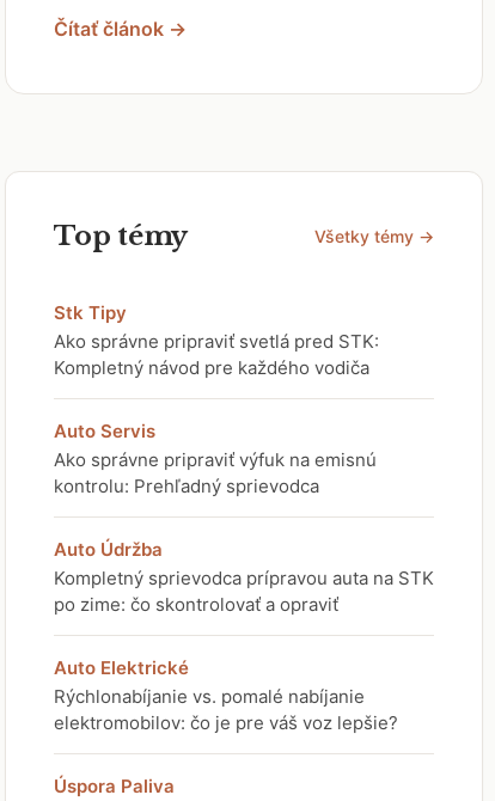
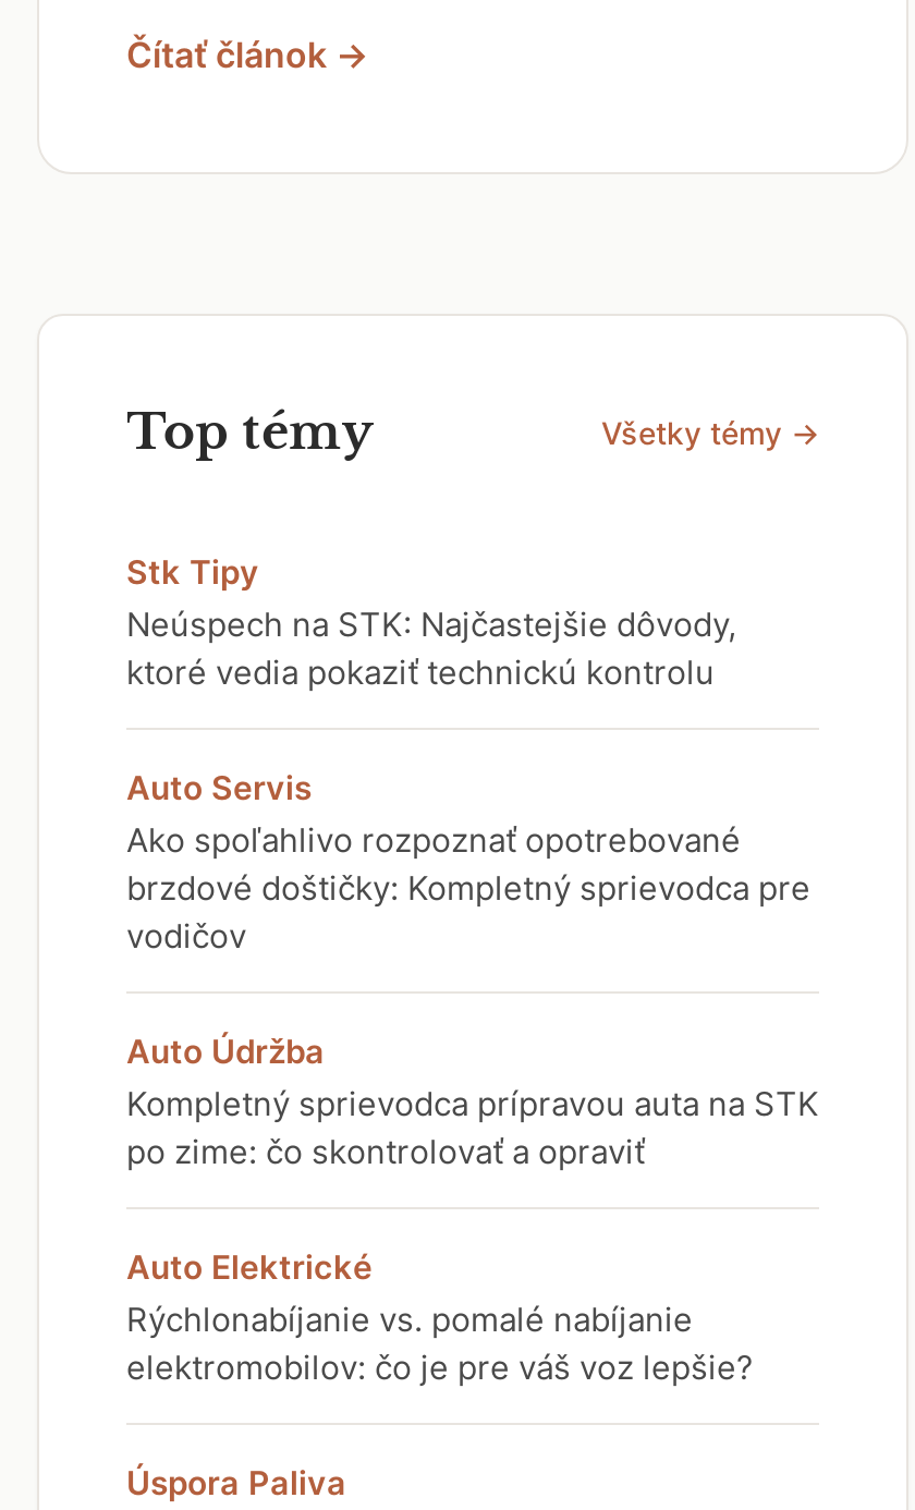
[54,330,379,379] Ako správne pripraviť svetlá pred STK: | Kompletný návod pre každého vodiča -> [126,604,736,693] Neúspech na STK: Najčastejšie dôvody, | ktoré vedia pokaziť technickú kontrolu
[54,448,377,497] Ako správne pripraviť výfuk na emisnú | kontrolu: Prehľadný sprievodca -> [126,819,810,957] Ako spoľahlivo rozpoznať opotrebované | brzdové doštičky: Kompletný sprievodca pre | vodičov

